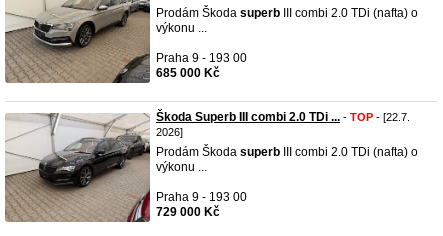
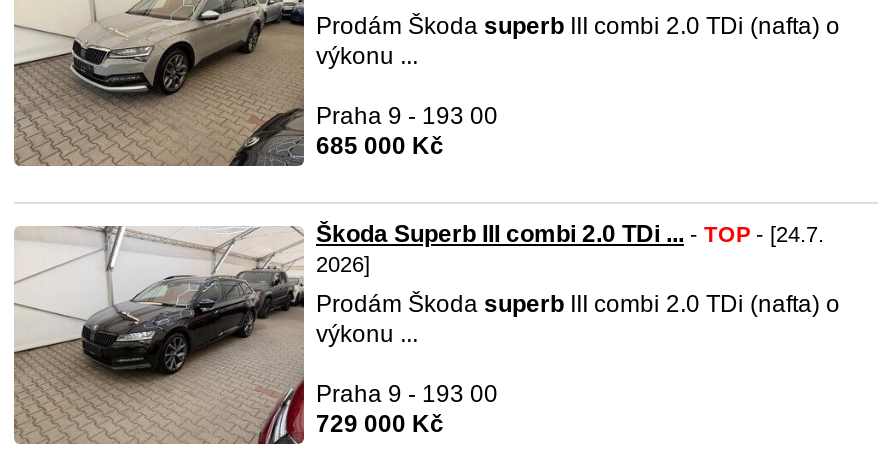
[156,110,410,124] Škoda Superb III combi 2.0 TDi ... - TOP - [22.7. -> [316,220,824,248] Škoda Superb III combi 2.0 TDi ... - TOP - [24.7.

